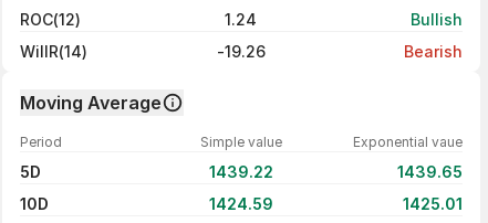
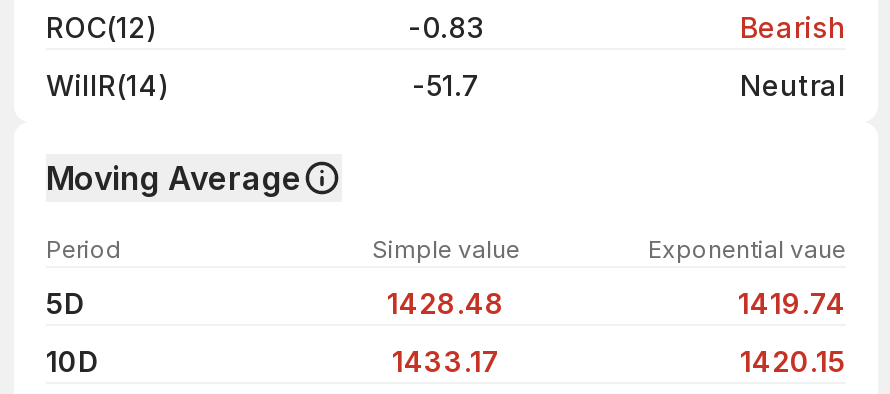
[225,10,463,29] 1.24 | Bullish -> [408,10,846,44] -0.83 | Bearish
[217,42,463,61] -19.26 | Bearish -> [412,68,846,102] -51.7 | Neutral
[209,162,273,181] 1439.22 -> [387,286,505,320] 1428.48
[397,162,463,181] 1439.65 -> [738,286,846,320] 1419.74
[209,194,273,213] 1424.59 -> [392,344,500,378] 1433.17
[403,194,463,213] 1425.01 -> [740,344,846,378] 1420.15

